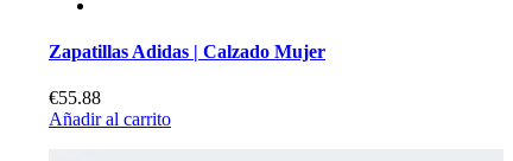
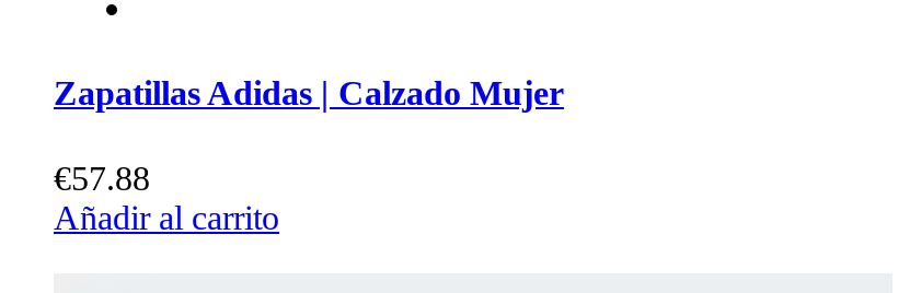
[49,88,101,108] €55.88 -> [54,160,150,197] €57.88

